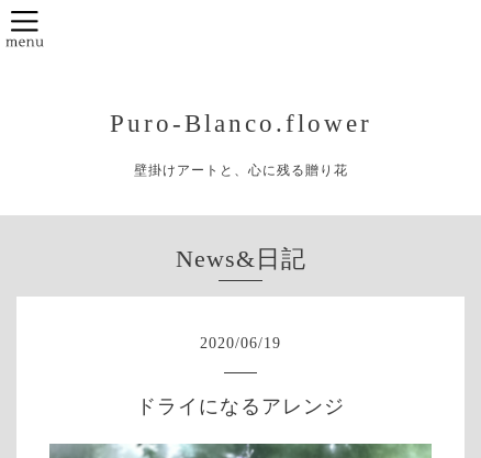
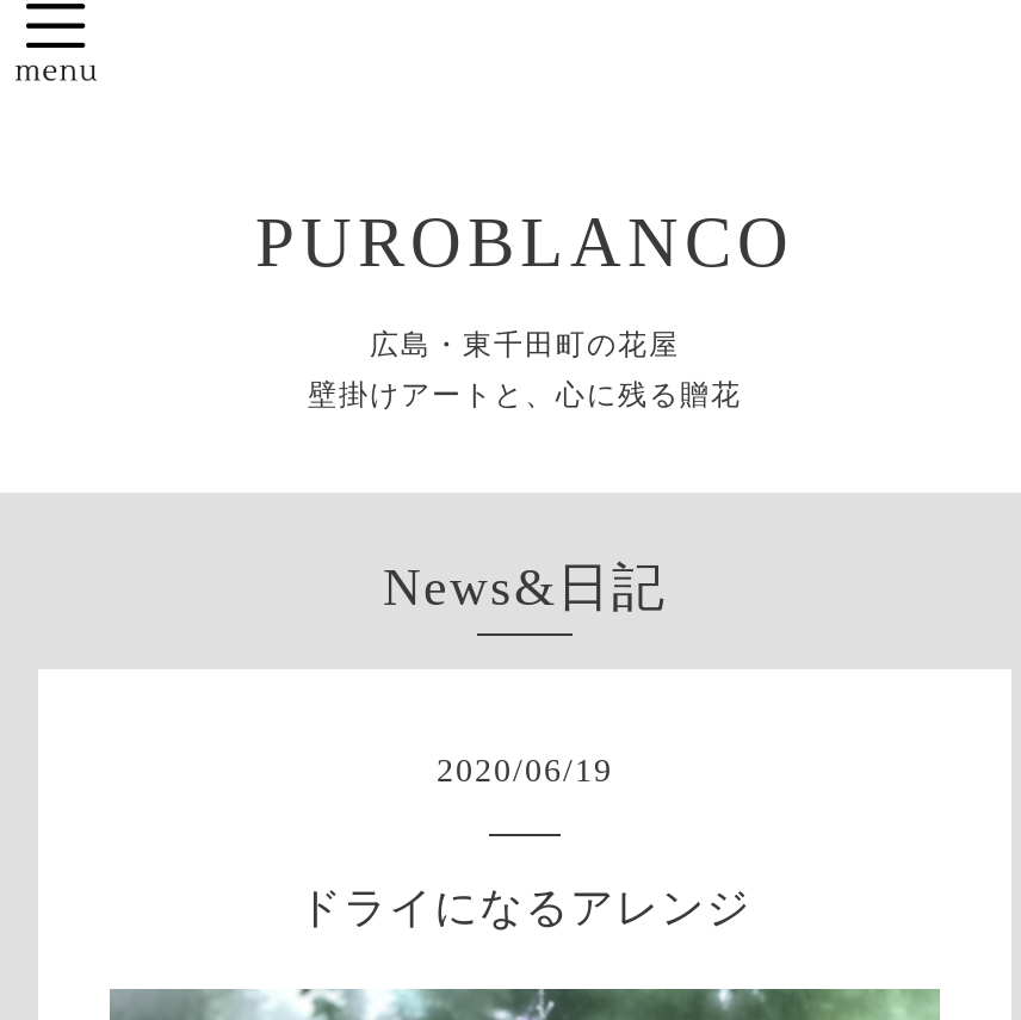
[109,108,372,178] Puro-Blanco.flower | 壁掛けアートと、心に残る贈り花 -> [255,203,794,411] PUROBLANCO | 広島・東千田町の花屋 | 壁掛けアートと、心に残る贈花

